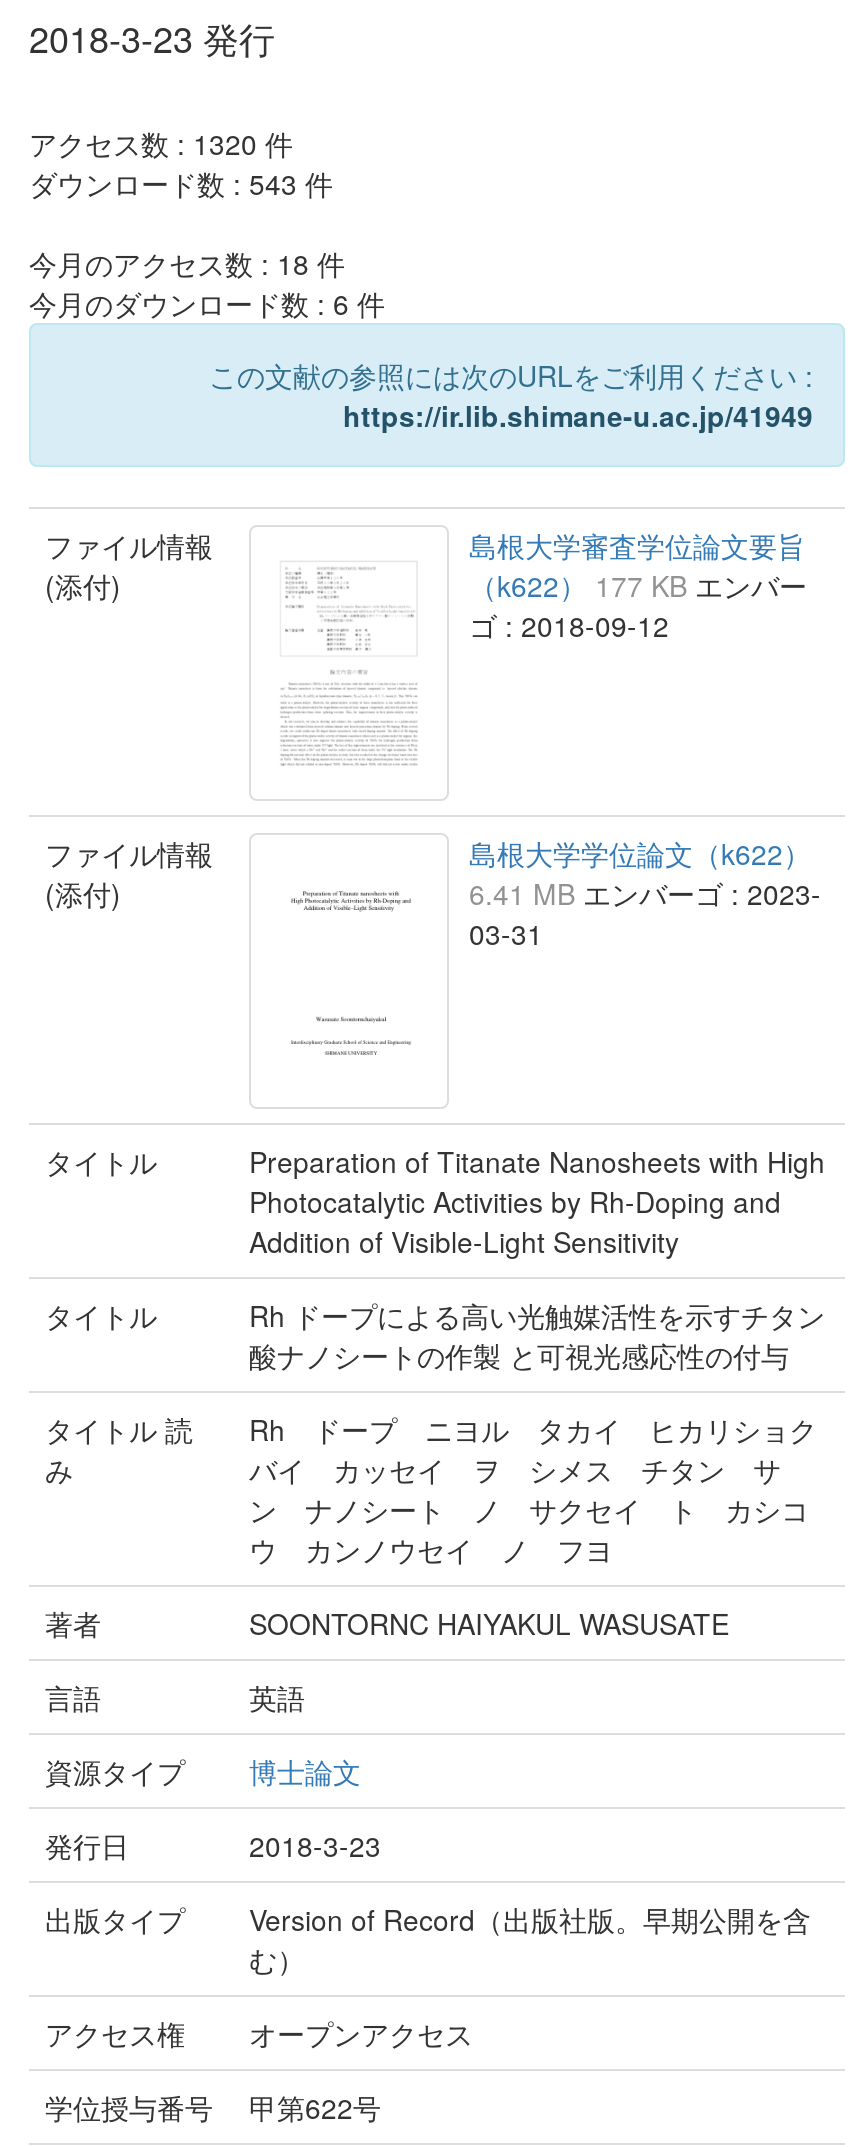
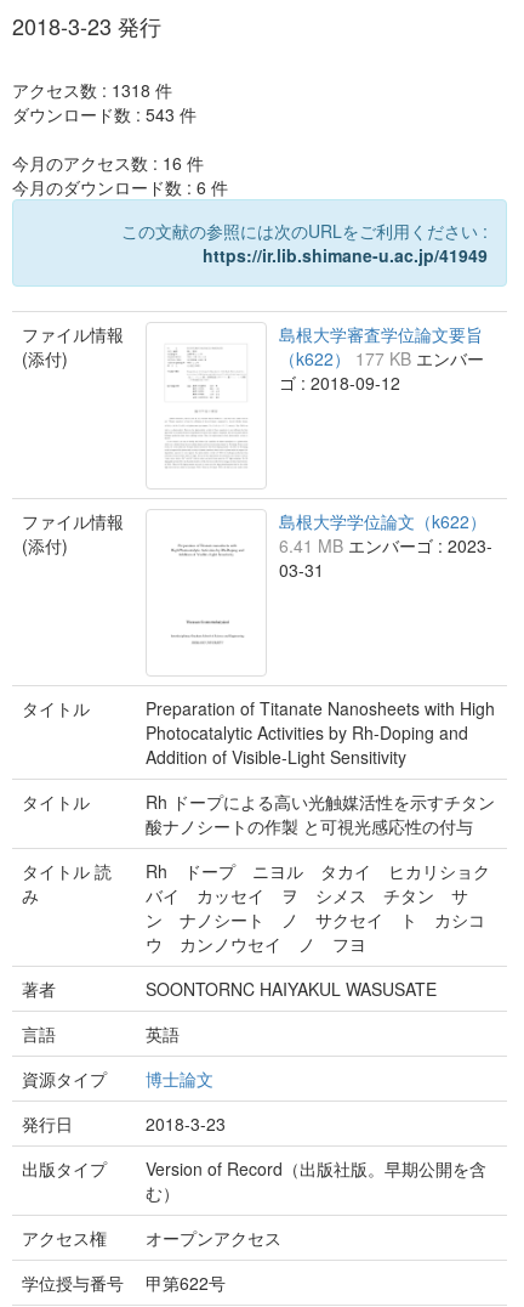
[29,123,293,163] アクセス数 : 1320件 -> [12,78,172,102] アクセス数 : 1318件
[29,243,345,283] 今月のアクセス数 : 18件 -> [12,151,204,175] 今月のアクセス数 : 16件

